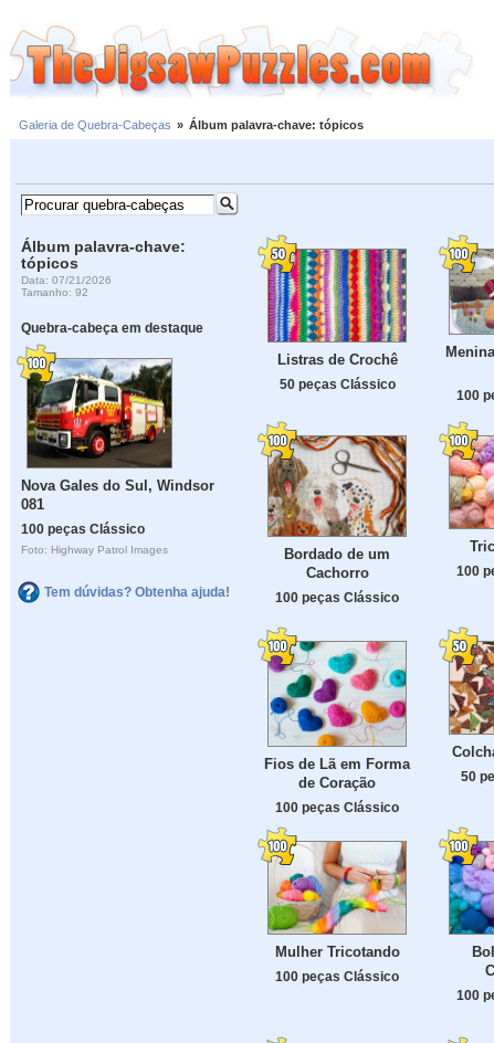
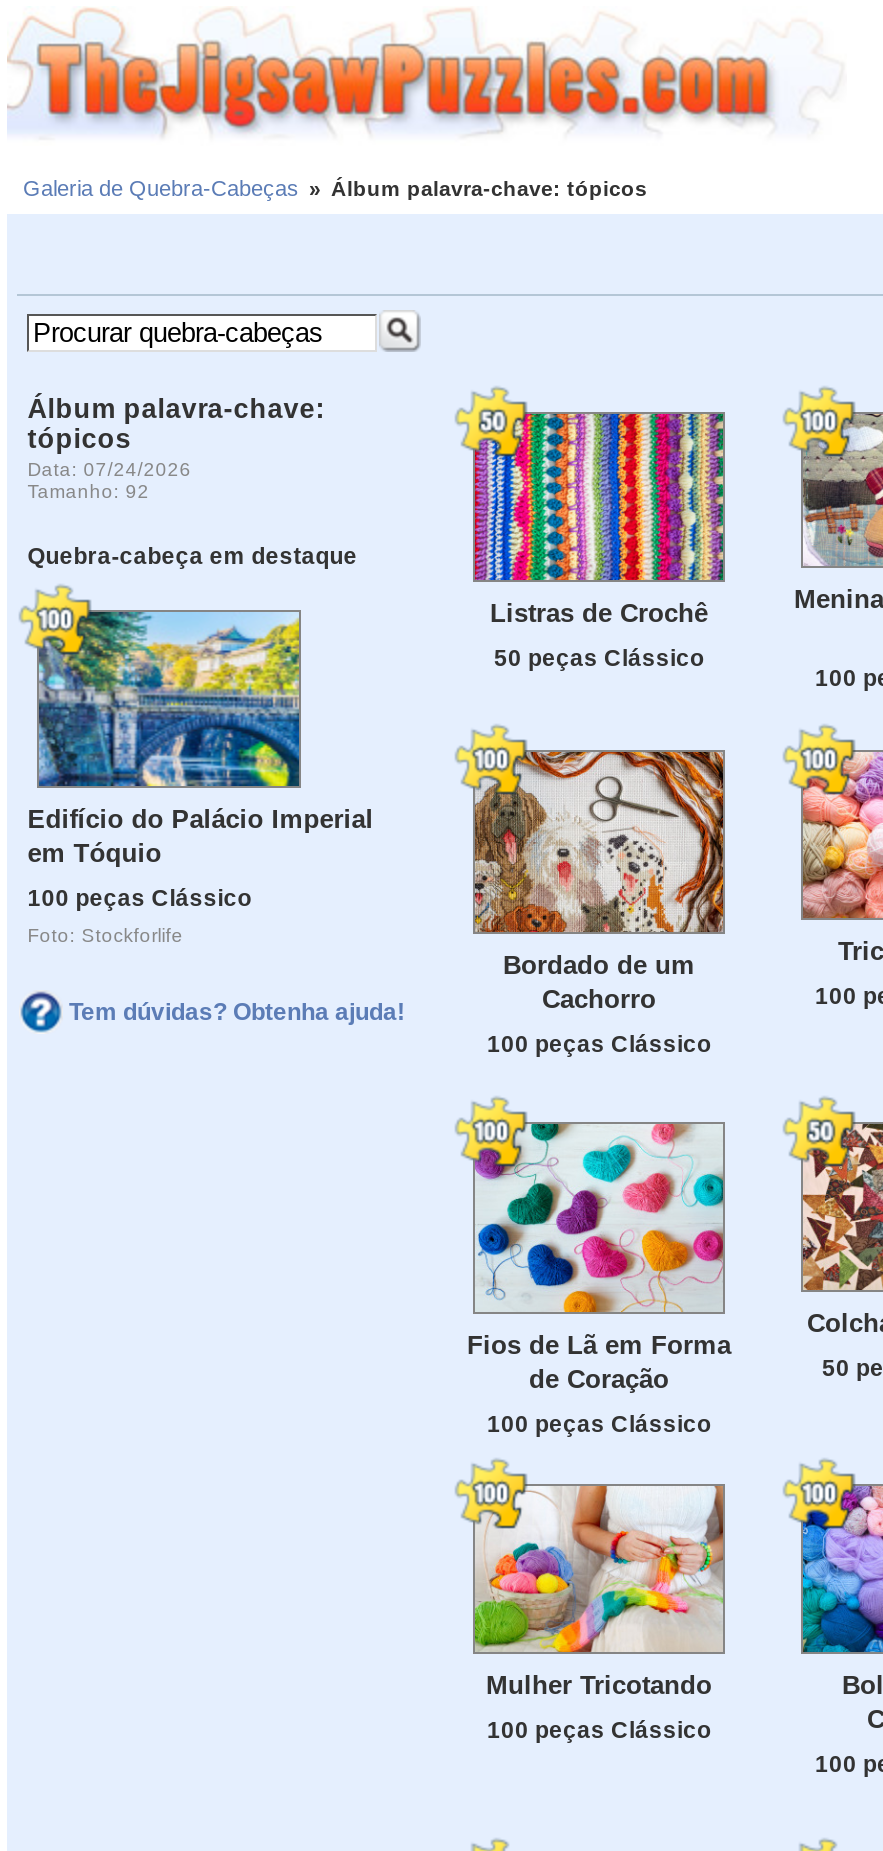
[21,274,112,286] Data: 07/21/2026 -> [28,458,192,480] Data: 07/24/2026
[21,359,215,513] [image] | Nova Gales do Sul, Windsor | 081 -> [28,610,374,868] [image] | Edifício do Palácio Imperial | em Tóquio
[21,544,168,556] Foto: Highway Patrol Images -> [28,924,184,946] Foto: Stockforlife

